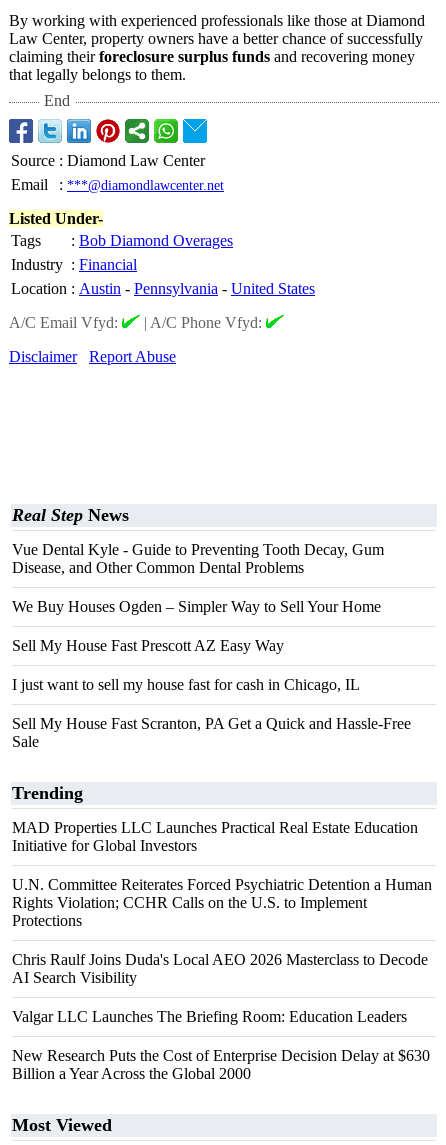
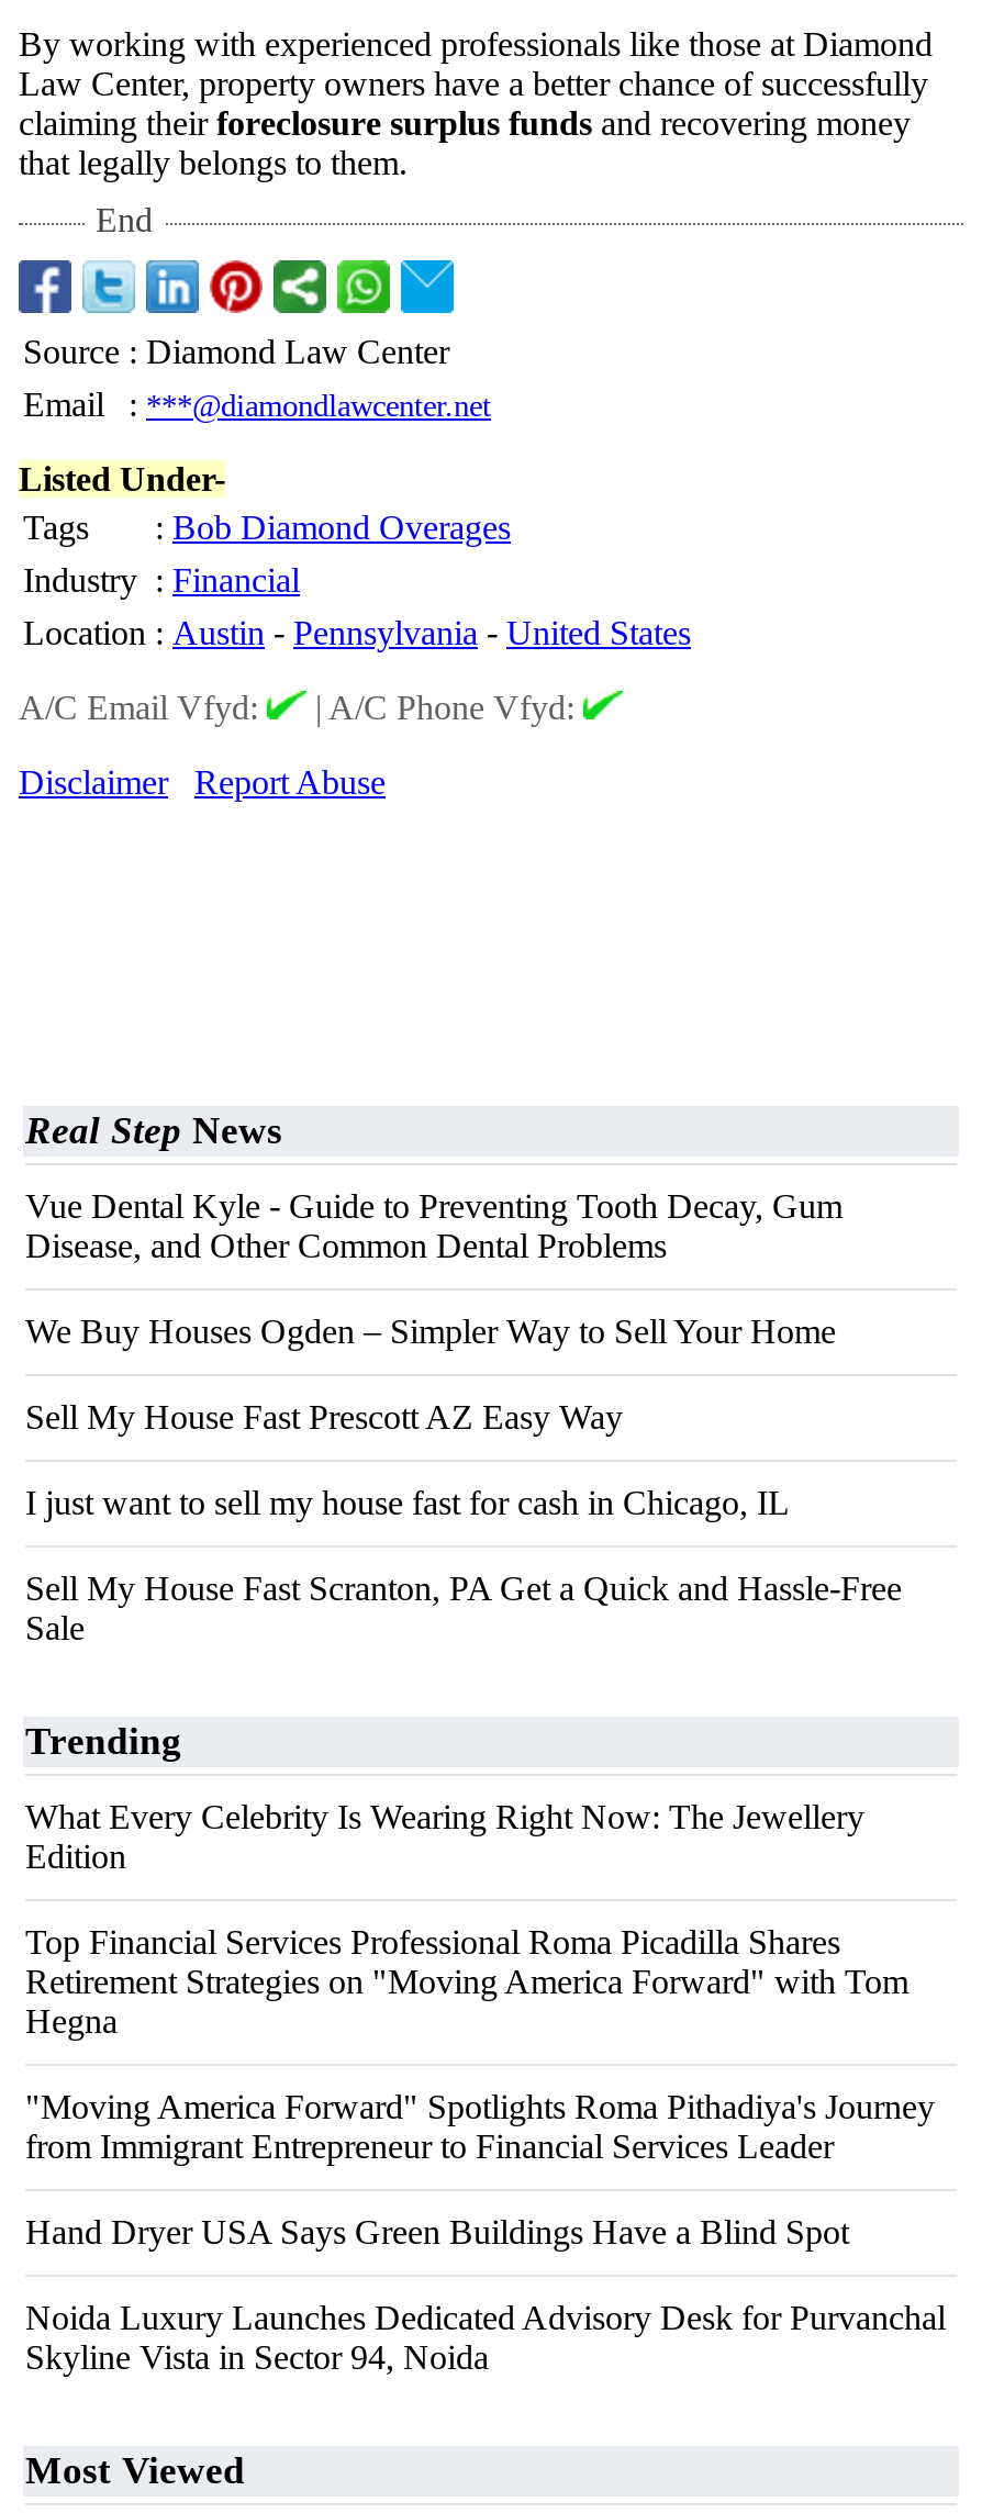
[12,819,418,854] MAD Properties LLC Launches Practical Real Estate Education | Initiative for Global Investors -> [25,1798,864,1875] What Every Celebrity Is Wearing Right Now: The Jewellery | Edition
[12,876,432,929] U.N. Committee Reiterates Forced Psychiatric Detention a Human | Rights Violation; CCHR Calls on the U.S. to Implement | Protections -> [25,1923,908,2040] Top Financial Services Professional Roma Picadilla Shares | Retirement Strategies on "Moving America Forward" with Tom | Hegna
[12,951,428,986] Chris Raulf Joins Duda's Local AEO 2026 Masterclass to Decode | AI Search Visibility -> [25,2088,935,2165] "Moving America Forward" Spotlights Roma Pithadiya's Journey | from Immigrant Entrepreneur to Financial Services Leader
[12,1008,407,1025] Valgar LLC Launches The Briefing Room: Education Leaders -> [25,2213,849,2250] Hand Dryer USA Says Green Buildings Have a Blind Spot
[12,1047,430,1082] New Research Puts the Cost of Enterprise Decision Delay at $630 | Billion a Year Across the Global 2000 -> [25,2299,946,2376] Noida Luxury Launches Dedicated Advisory Desk for Purvanchal | Skyline Vista in Sector 94, Noida

